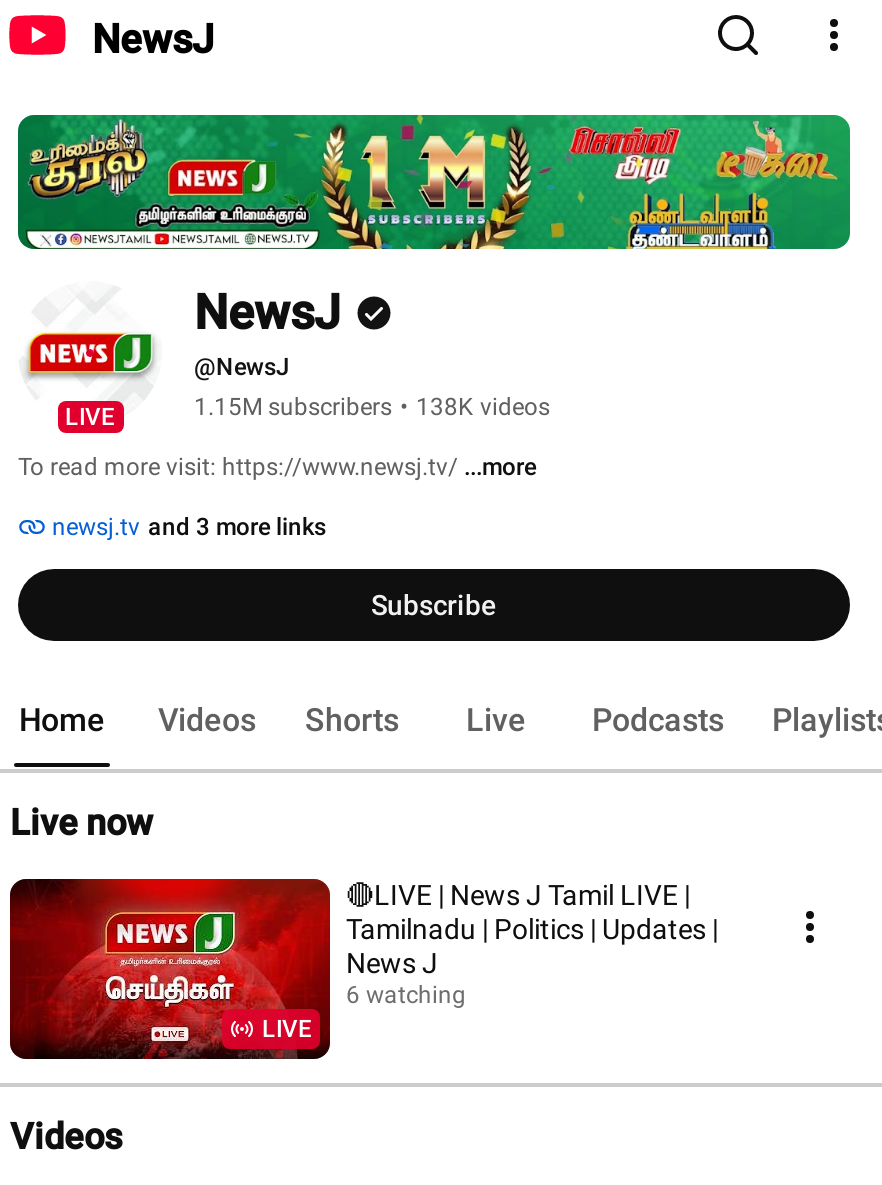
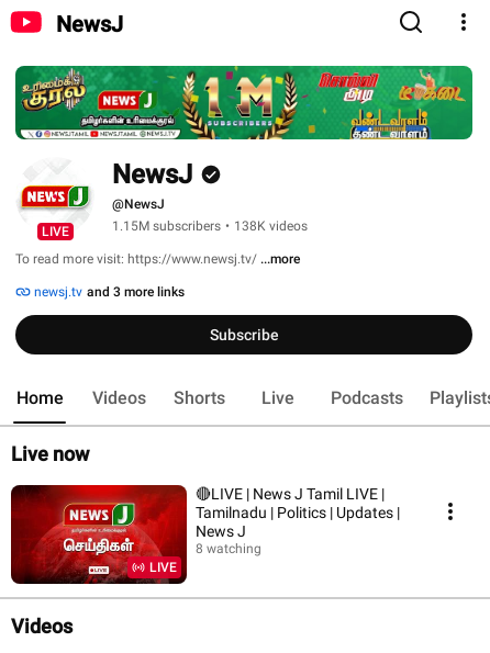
[346,981,466,1009] 6 watching -> [196,541,261,556] 8 watching

